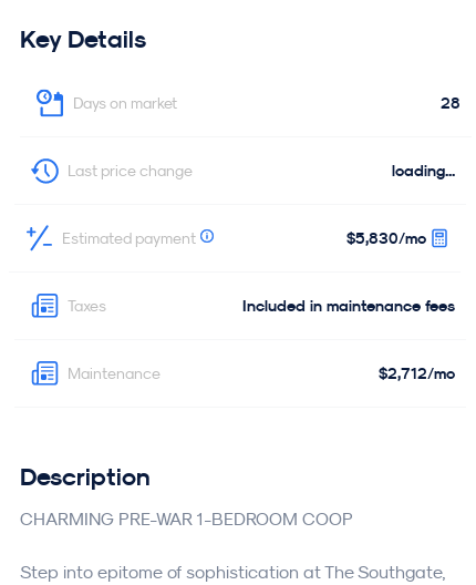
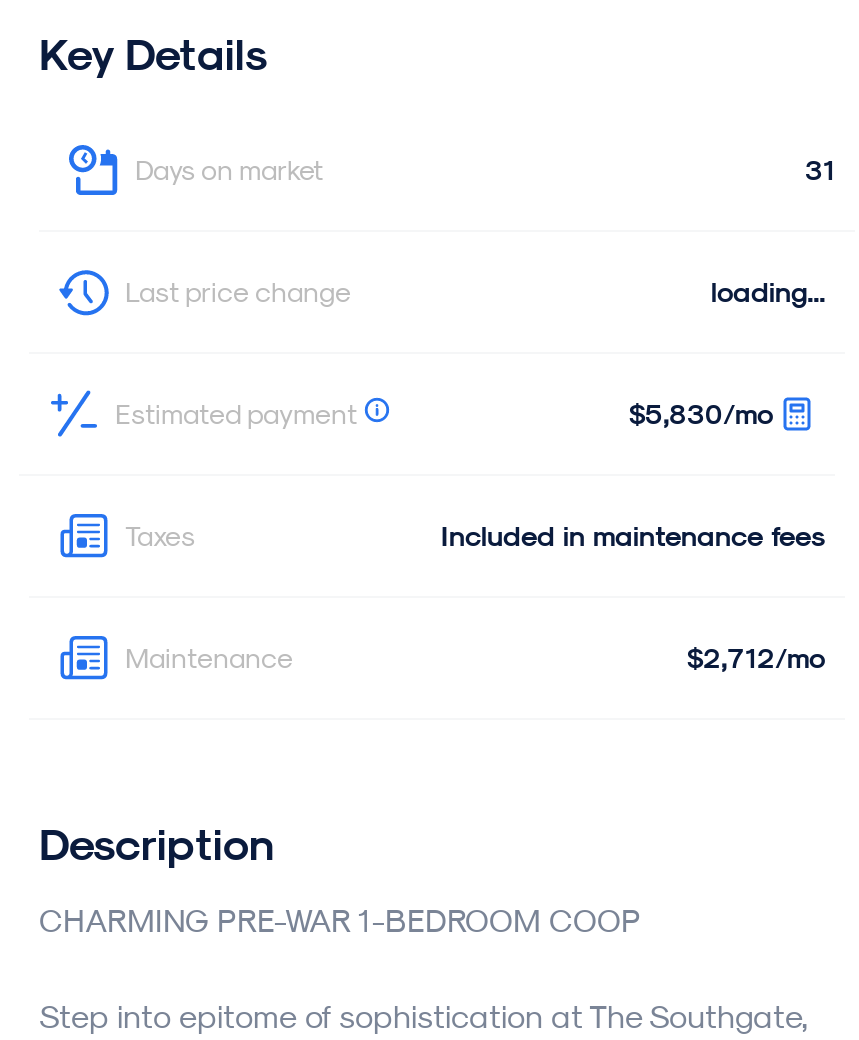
[441,93,461,113] 28 -> [805,151,835,187] 31

